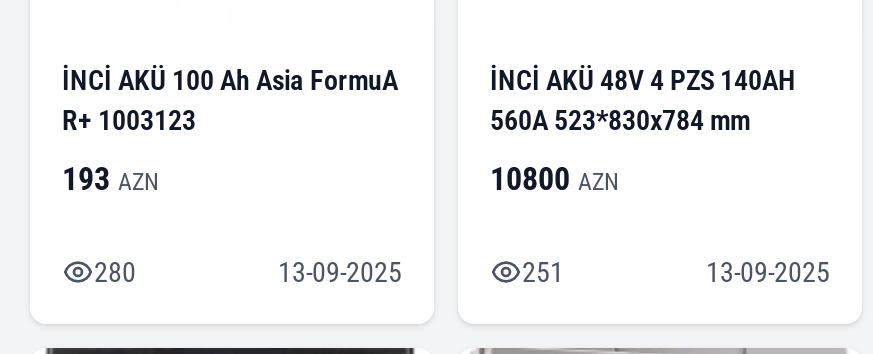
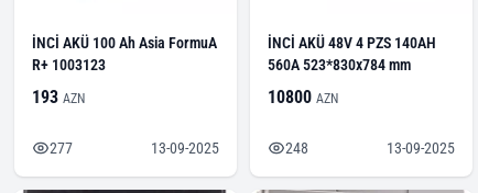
[94,256,136,288] 280 -> [50,139,73,157] 277
[522,256,564,288] 251 -> [285,139,308,157] 248

